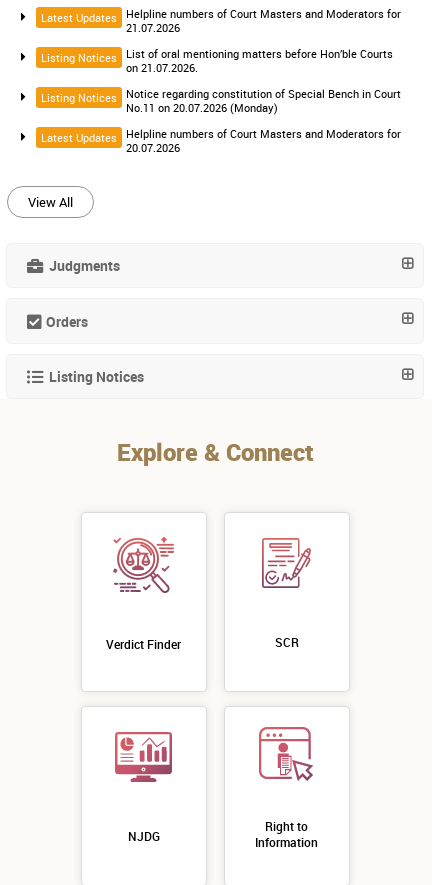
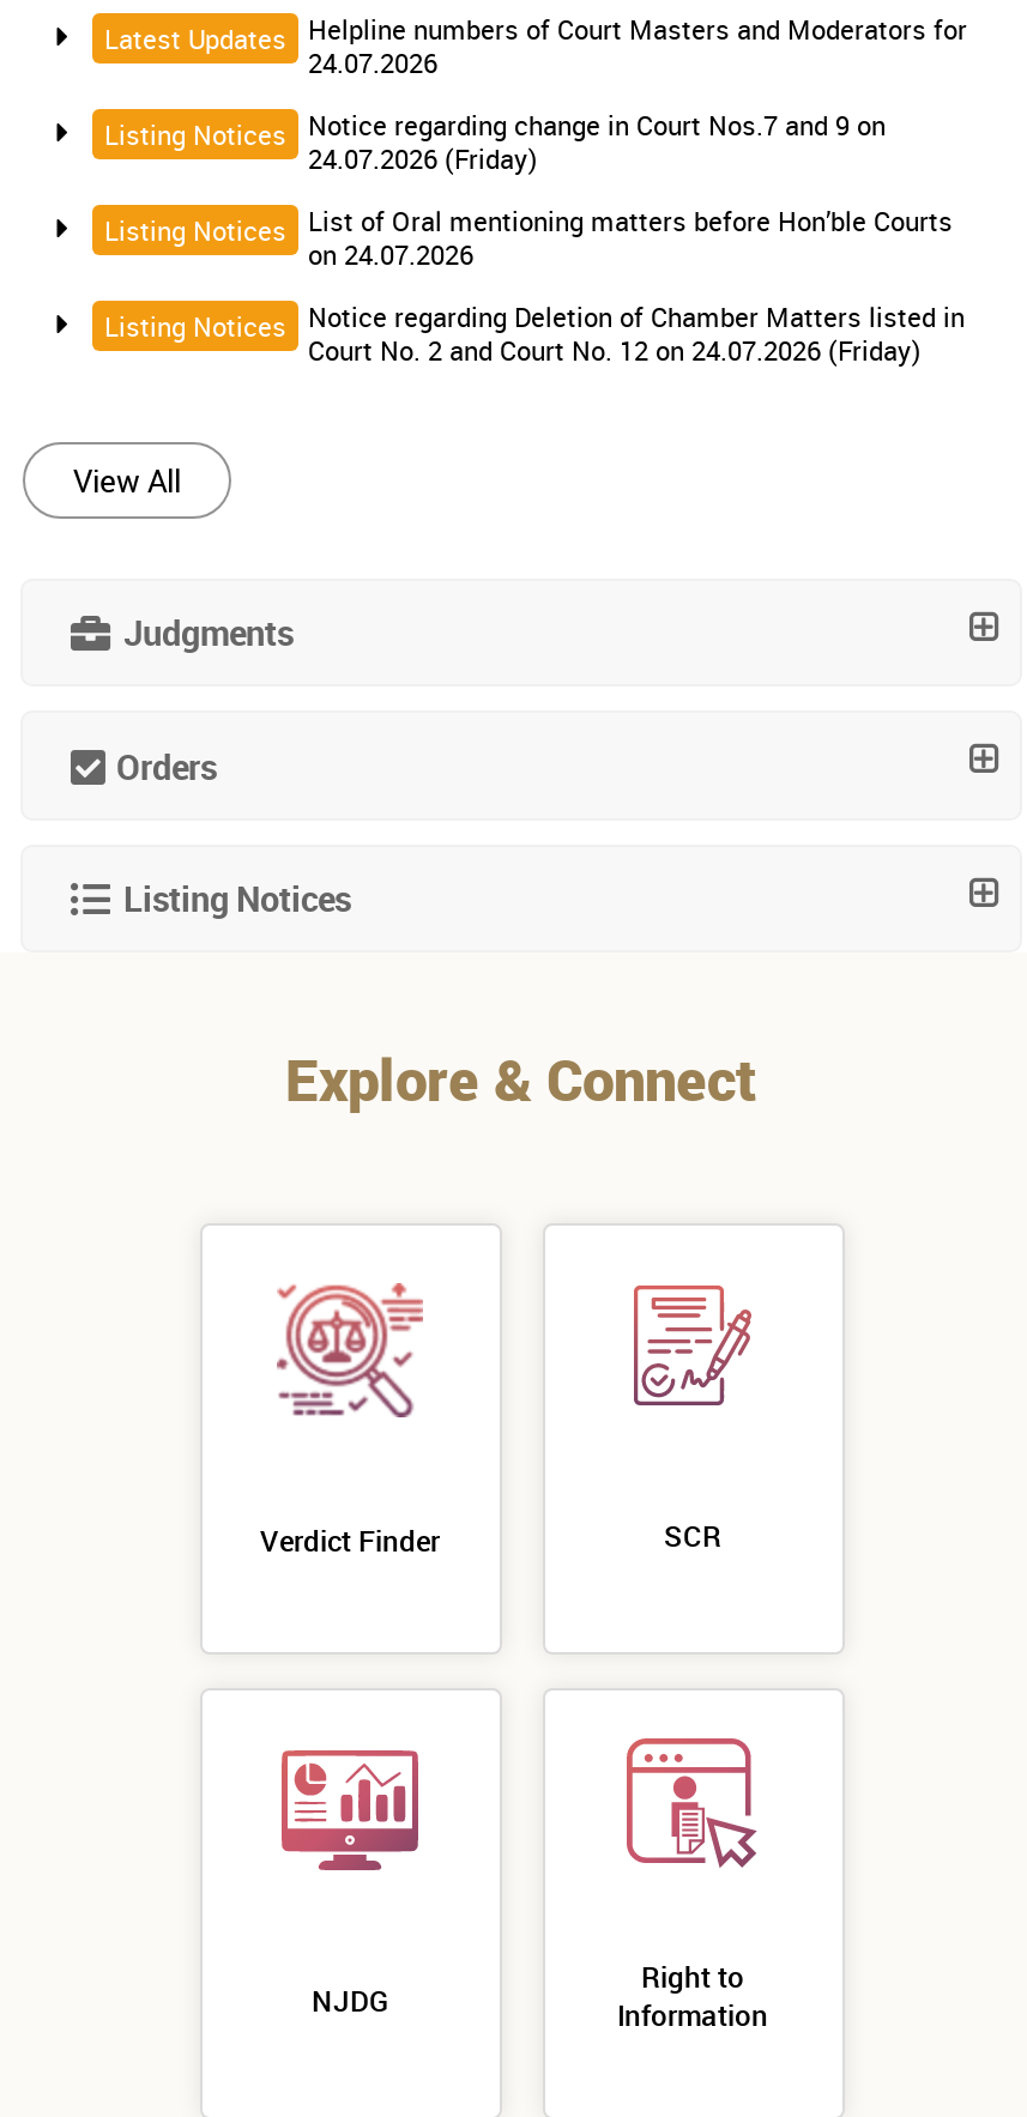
[126,21,180,35] 21.07.2026 -> [308,47,437,81] 24.07.2026
[126,47,393,75] List of oral mentioning matters before Hon’ble Courts | on 21.07.2026. -> [308,110,886,177] Notice regarding change in Court Nos.7 and 9 on | 24.07.2026 (Friday)
[126,87,401,115] Notice regarding constitution of Special Bench in Court | No.11 on 20.07.2026 (Monday) -> [308,205,953,272] List of Oral mentioning matters before Hon’ble Courts | on 24.07.2026
[41,127,401,155] Latest Updates | Helpline numbers of Court Masters and Moderators for | 20.07.2026 -> [104,301,965,368] Listing Notices | Notice regarding Deletion of Chamber Matters listed in | Court No. 2 and Court No. 12 on 24.07.2026 (Friday)

